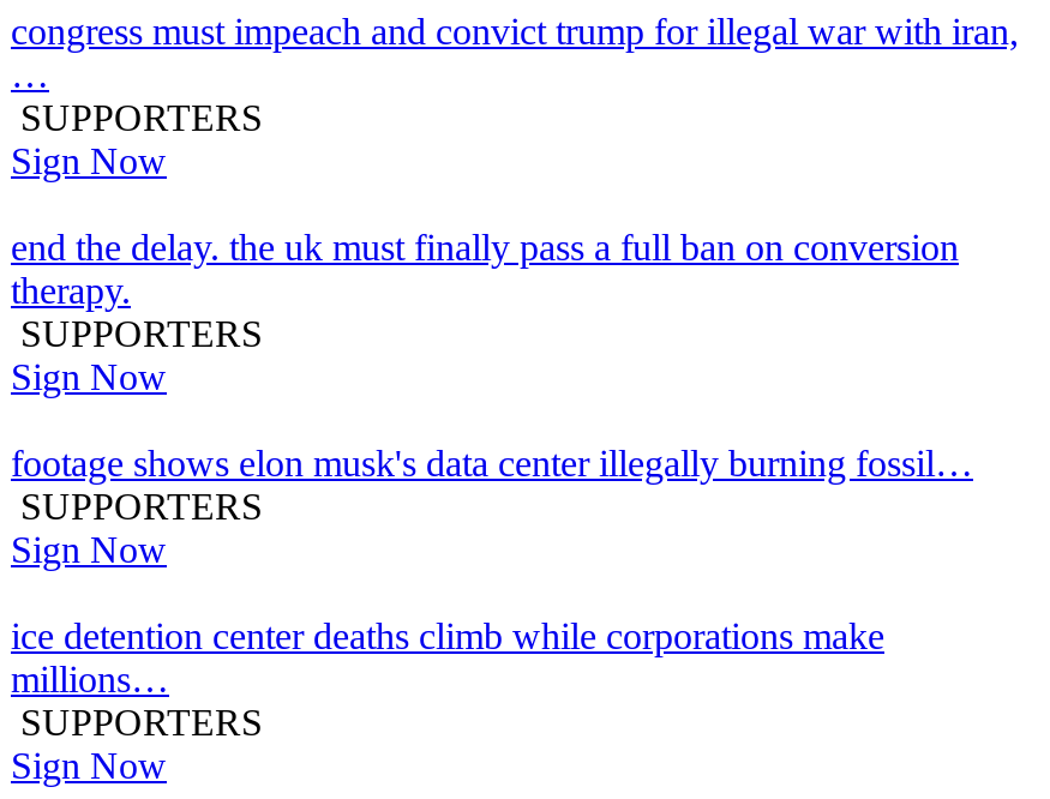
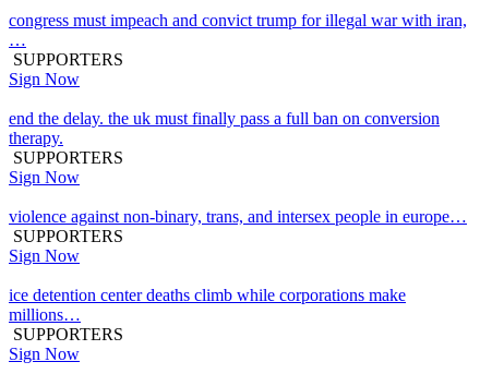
[11,443,973,483] footage shows elon musk's data center illegally burning fossil… -> [9,207,467,226] violence against non-binary, trans, and intersex people in europe…

